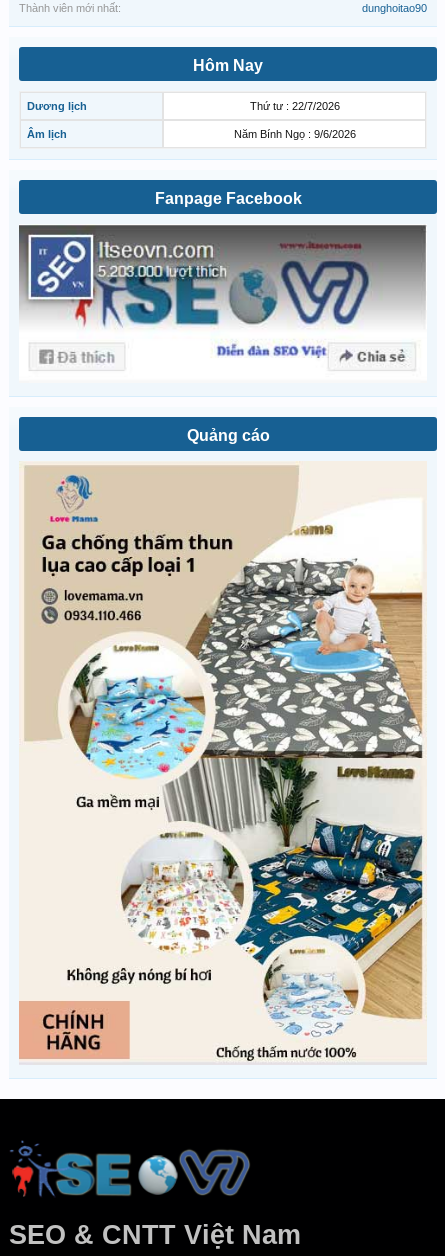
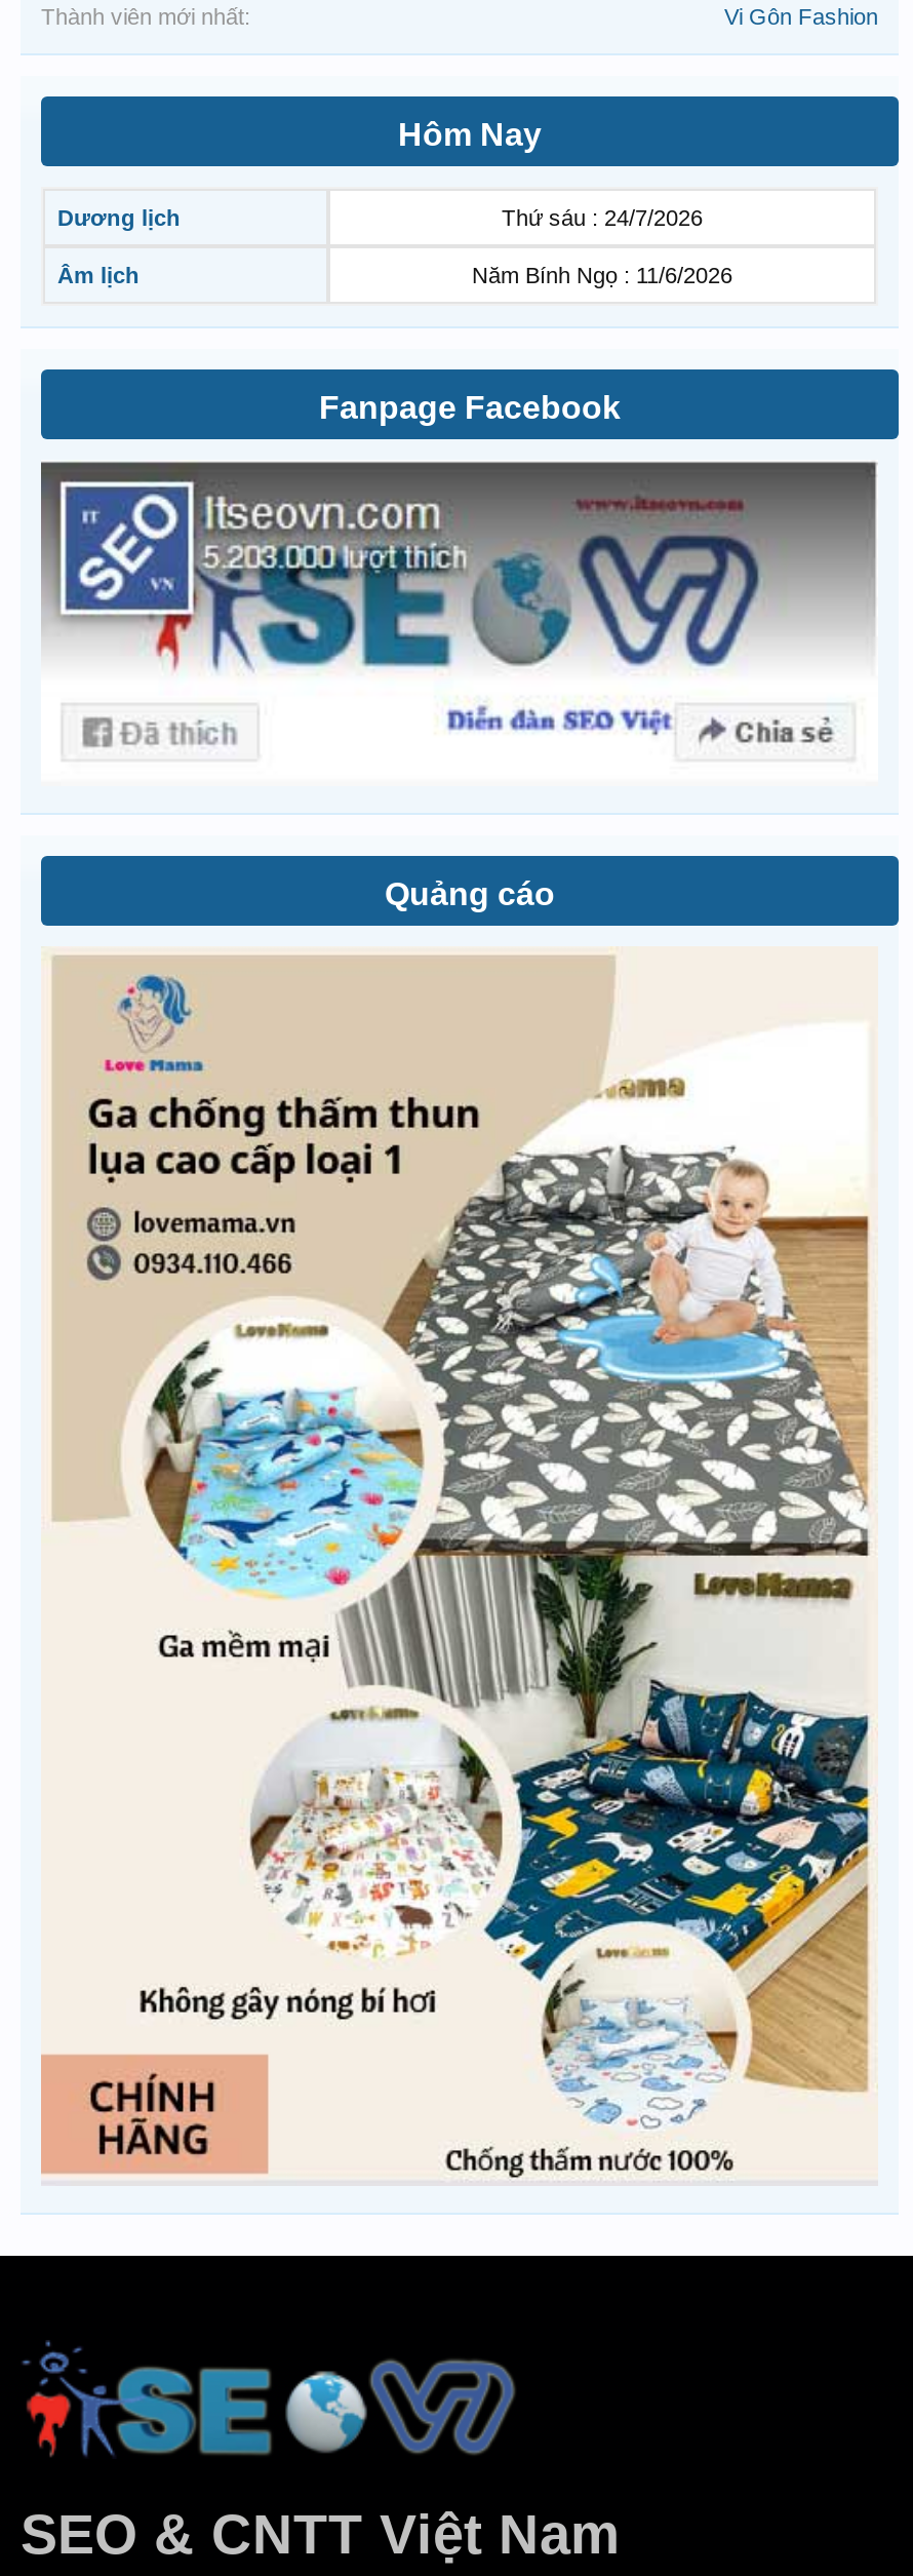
[362,2,427,14] dunghoitao90 -> [724,5,878,29] Vi Gôn Fashion
[249,100,339,112] Thứ tư : 22/7/2026 -> [502,206,703,230] Thứ sáu : 24/7/2026
[233,128,355,140] Năm Bính Ngọ : 9/6/2026 -> [472,263,732,288] Năm Bính Ngọ : 11/6/2026

